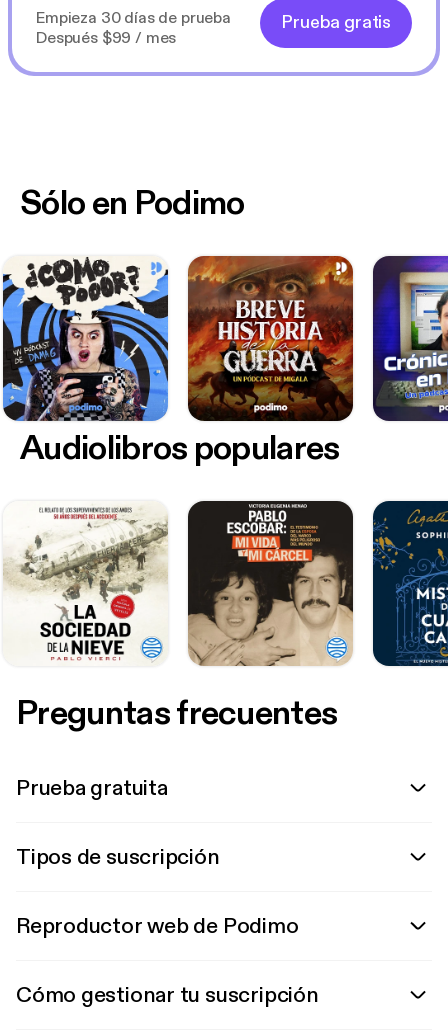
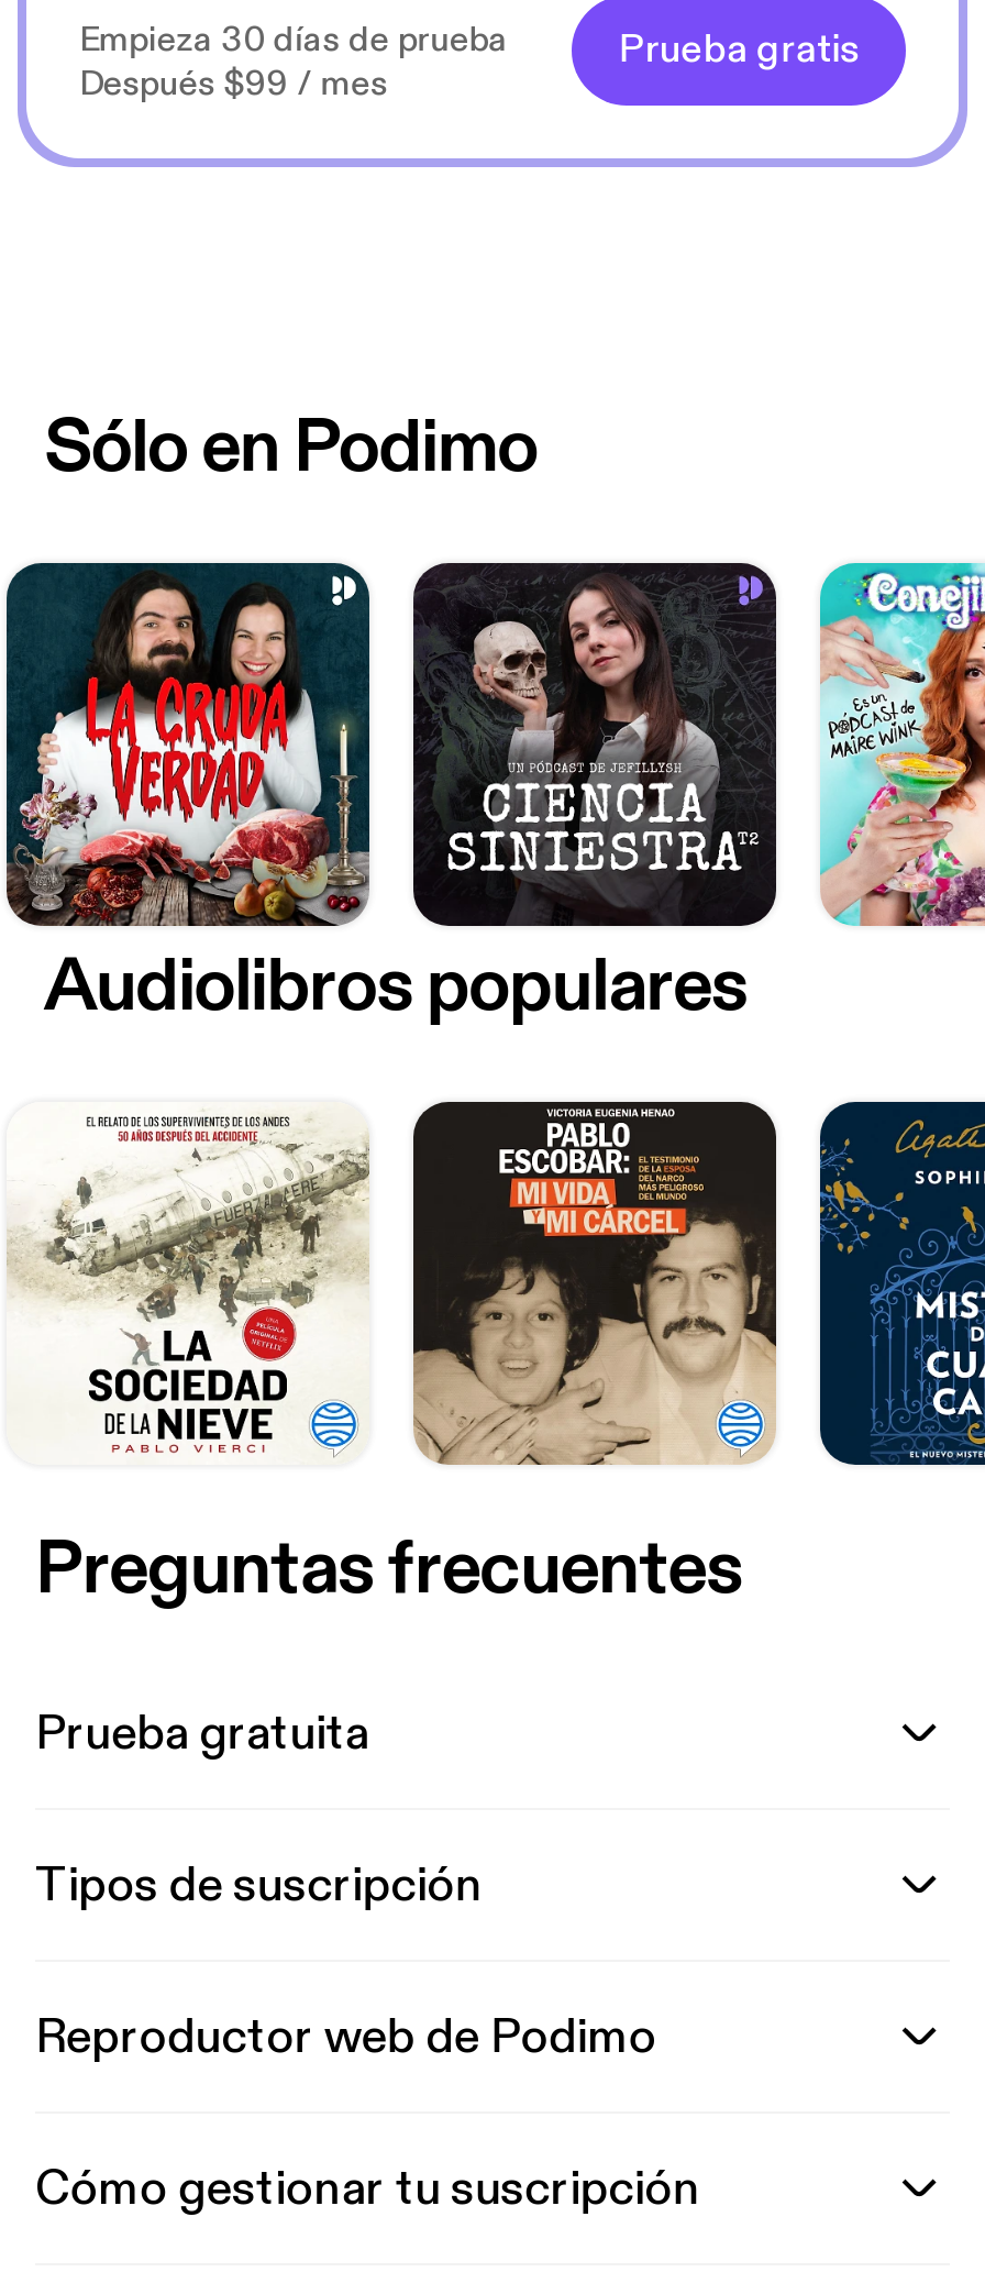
[3,256,169,422] [image] -> [7,561,372,928] [image]
[187,255,354,420] [image] -> [411,561,778,926] [image]
[372,255,445,422] [image] -> [818,561,978,928] [image]

